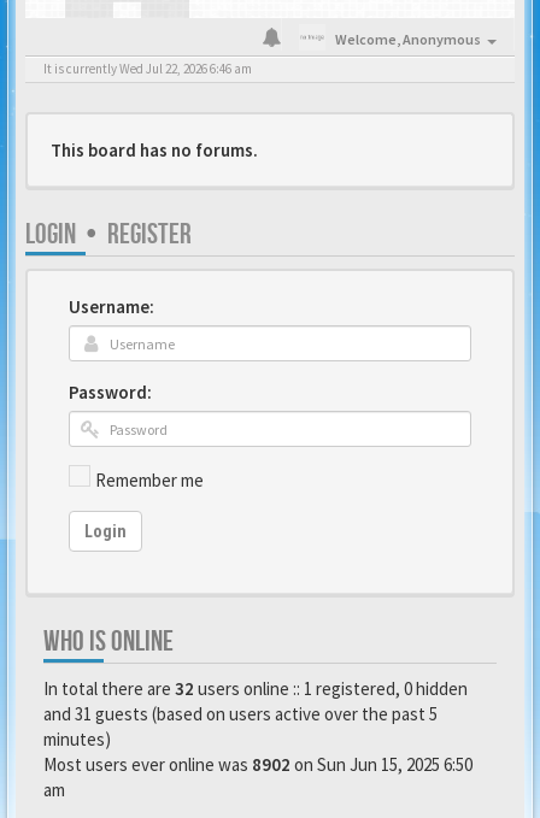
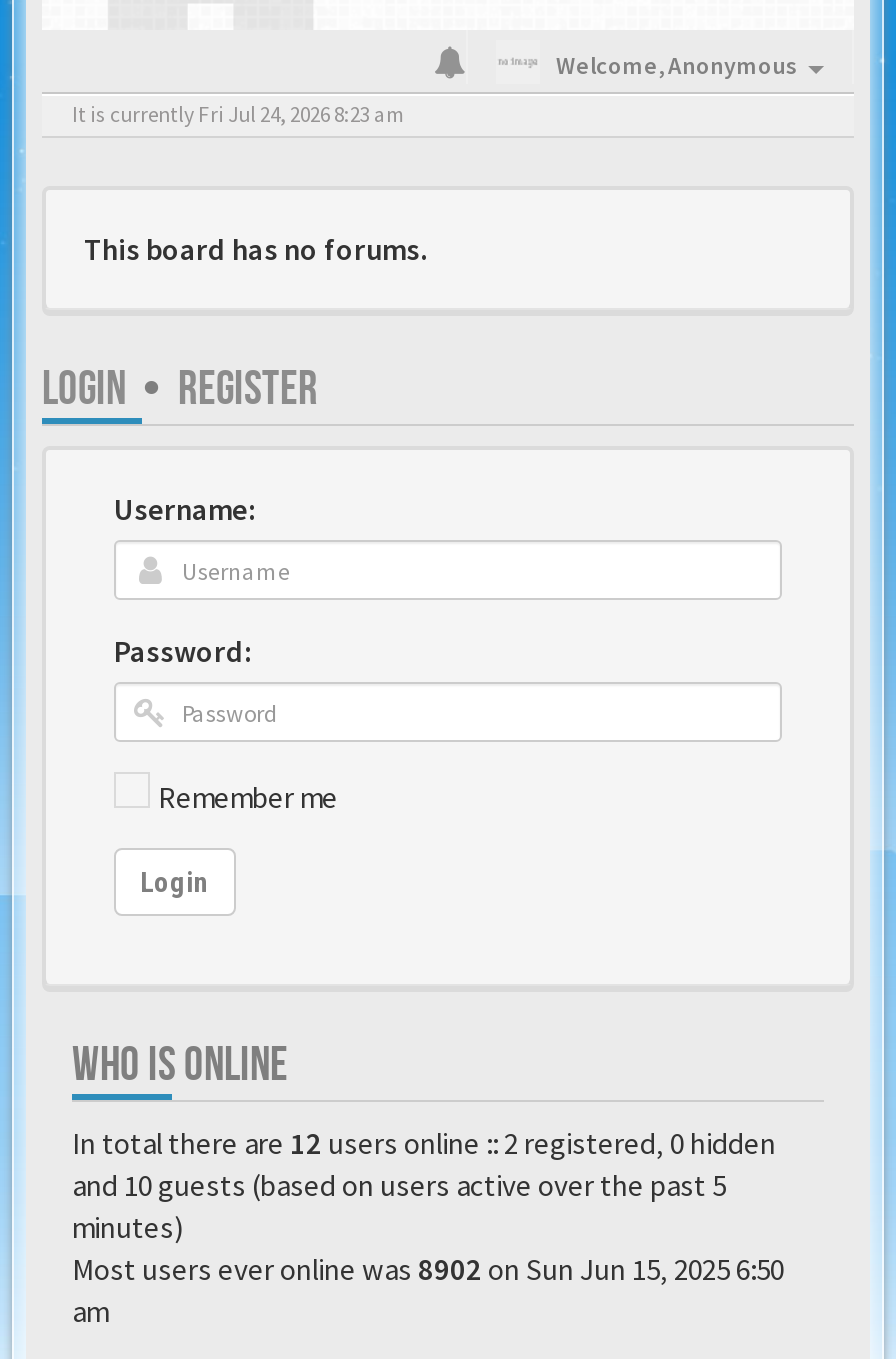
[43,60,252,77] It is currently Wed Jul 22, 2026 6:46 am -> [72,100,404,128] It is currently Fri Jul 24, 2026 8:23 am
[43,677,468,700] In total there are 32 users online :: 1 registered, 0 hidden -> [72,1124,776,1162] In total there are 12 users online :: 2 registered, 0 hidden
[43,702,438,725] and 31 guests (based on users active over the past 5 -> [72,1166,726,1204] and 10 guests (based on users active over the past 5

